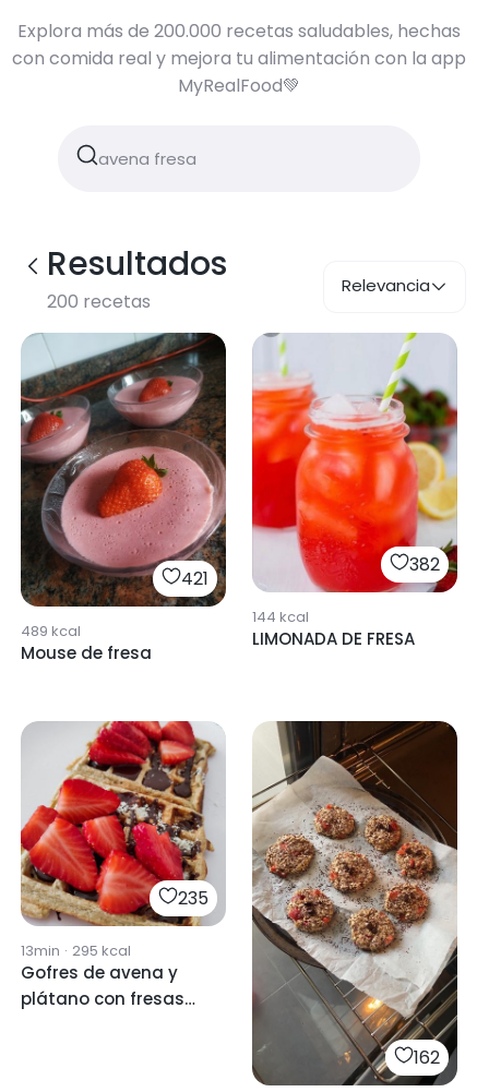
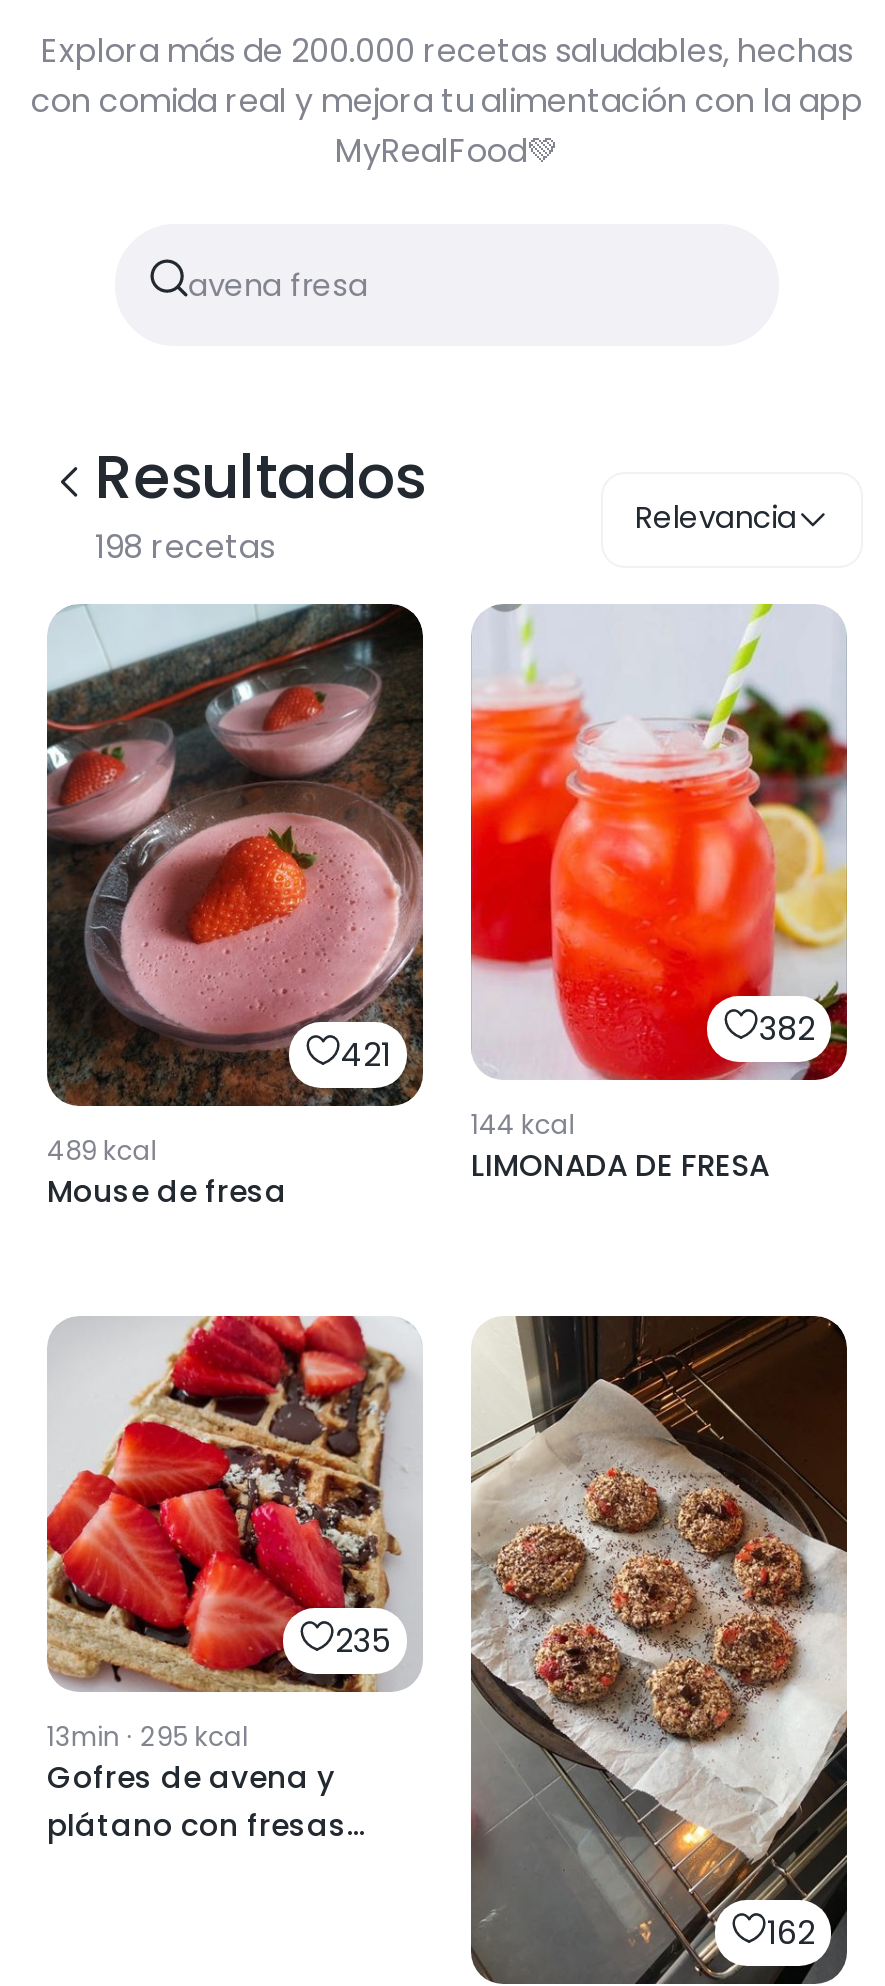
[47,289,151,314] 200 recetas -> [95,524,275,570] 198 recetas

